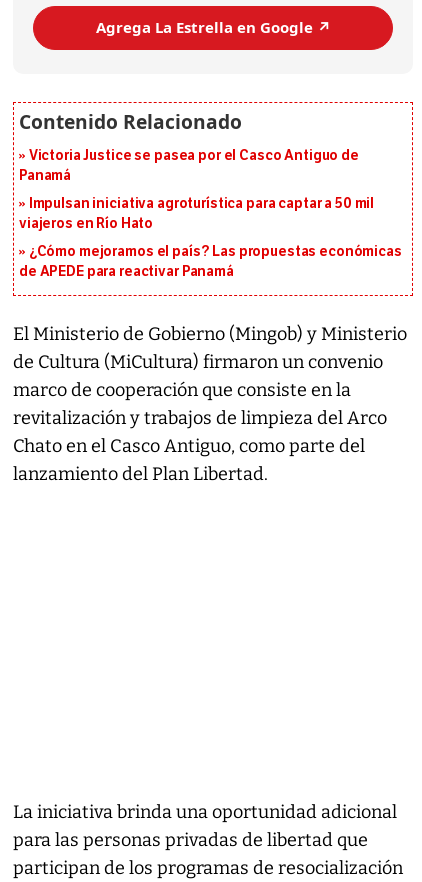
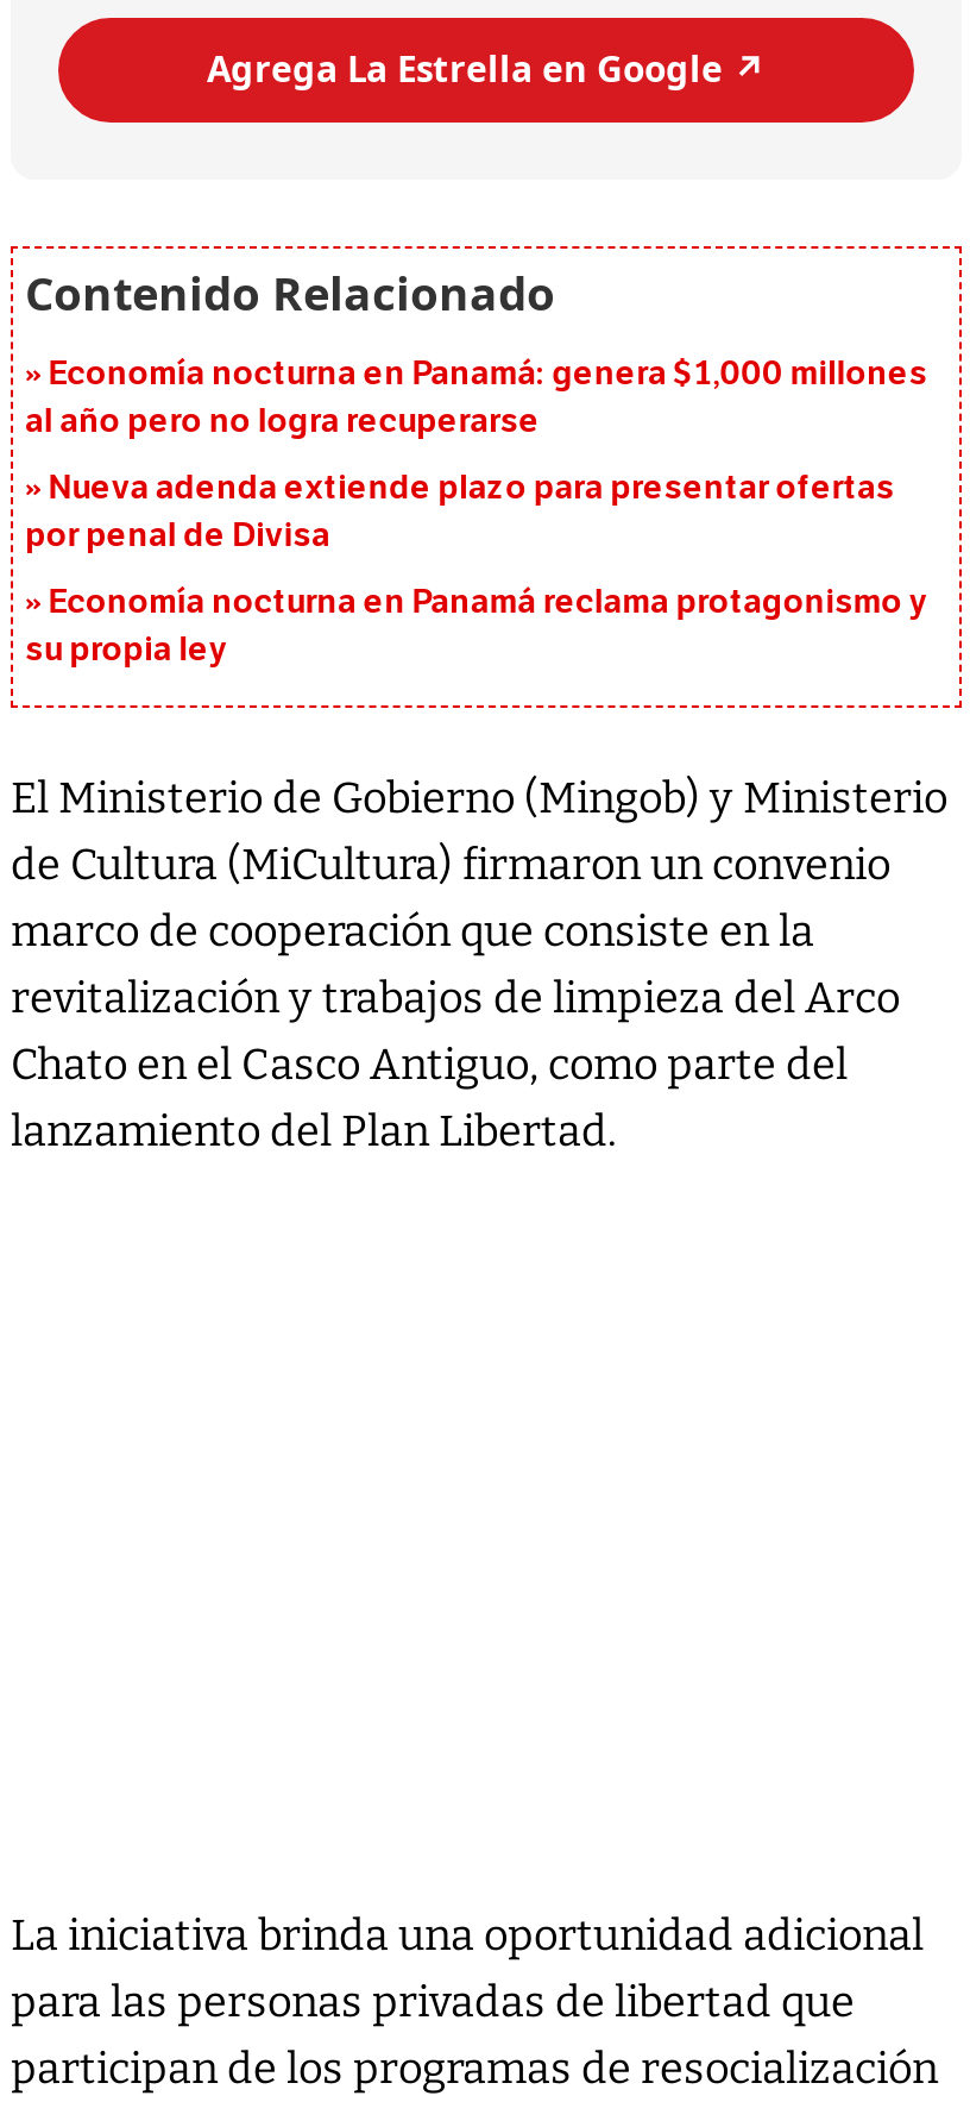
[19,146,359,183] Victoria Justice se pasea por el Casco Antiguo de | Panamá -> [25,352,927,440] Economía nocturna en Panamá: genera $1,000 millones | al año pero no logra recuperarse
[19,194,374,231] Impulsan iniciativa agroturística para captar a 50 mil | viajeros en Río Hato -> [25,466,895,554] Nueva adenda extiende plazo para presentar ofertas | por penal de Divisa
[19,242,402,279] ¿Cómo mejoramos el país? Las propuestas económicas | de APEDE para reactivar Panamá -> [25,581,928,669] Economía nocturna en Panamá reclama protagonismo y | su propia ley

